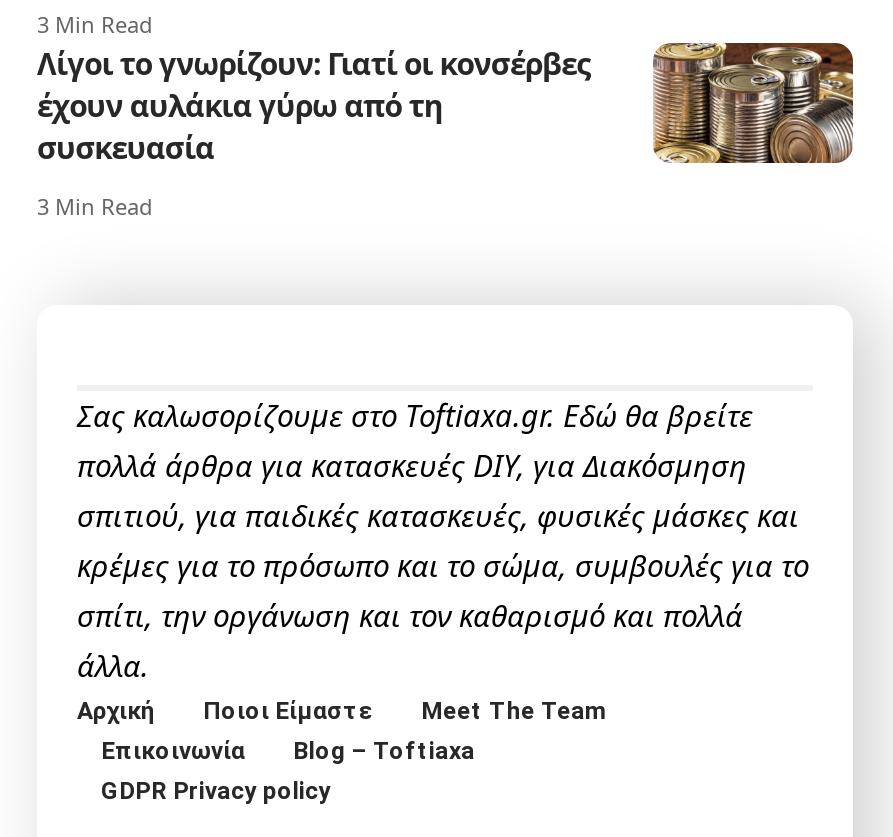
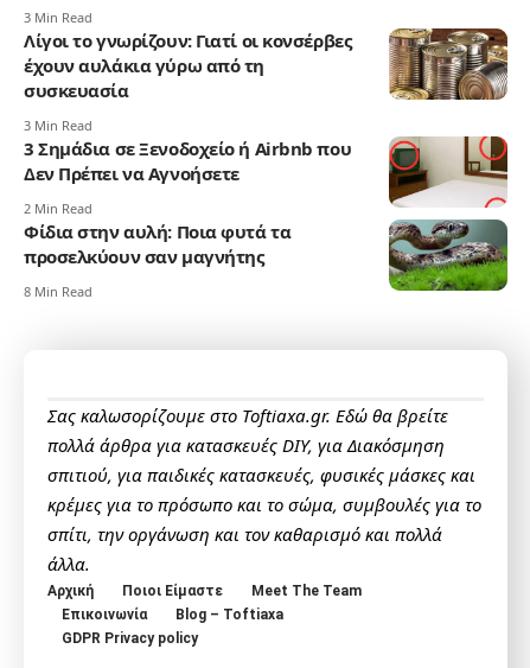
none -> [24,135,509,300] [image] | 3 Σημάδια σε Ξενοδοχείο ή Airbnb που | Δεν Πρέπει να Αγνοήσετε | 2 Min Read | Φίδια στην αυλή: Ποια φυτά τα | προσελκύουν σαν μαγνήτης | 8 Min Read
none -> [388,218,509,292] [image]

